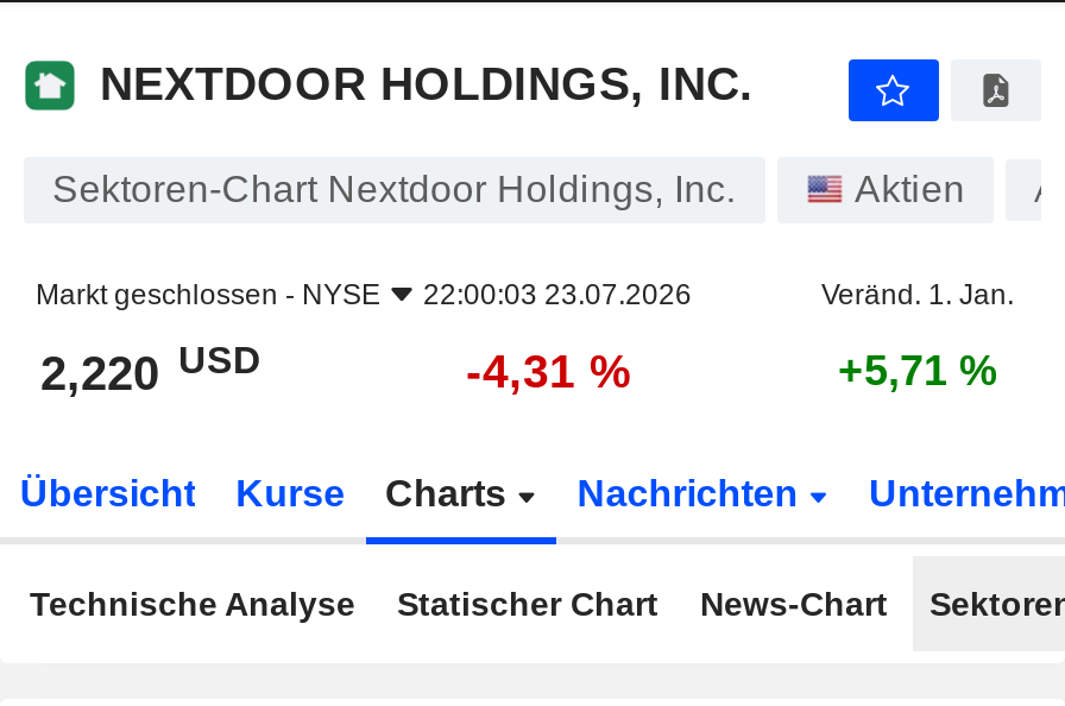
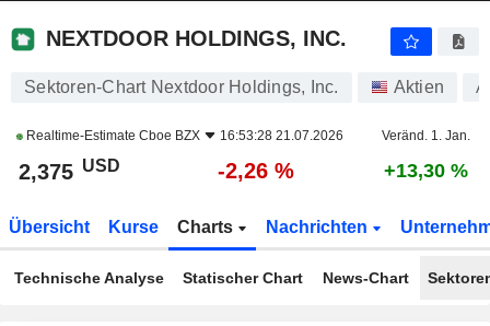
[36,278,692,311] Markt geschlossen - NYSE | 22:00:03 23.07.2026 -> [23,128,343,143] Realtime-Estimate Cboe BZX | 16:53:28 21.07.2026
[40,339,261,399] 2,220 USD -> [19,156,120,184] 2,375 USD
[466,345,632,397] -4,31 % -> [218,159,294,183] -2,26 %
[838,347,997,395] +5,71 % -> [383,160,468,182] +13,30 %

